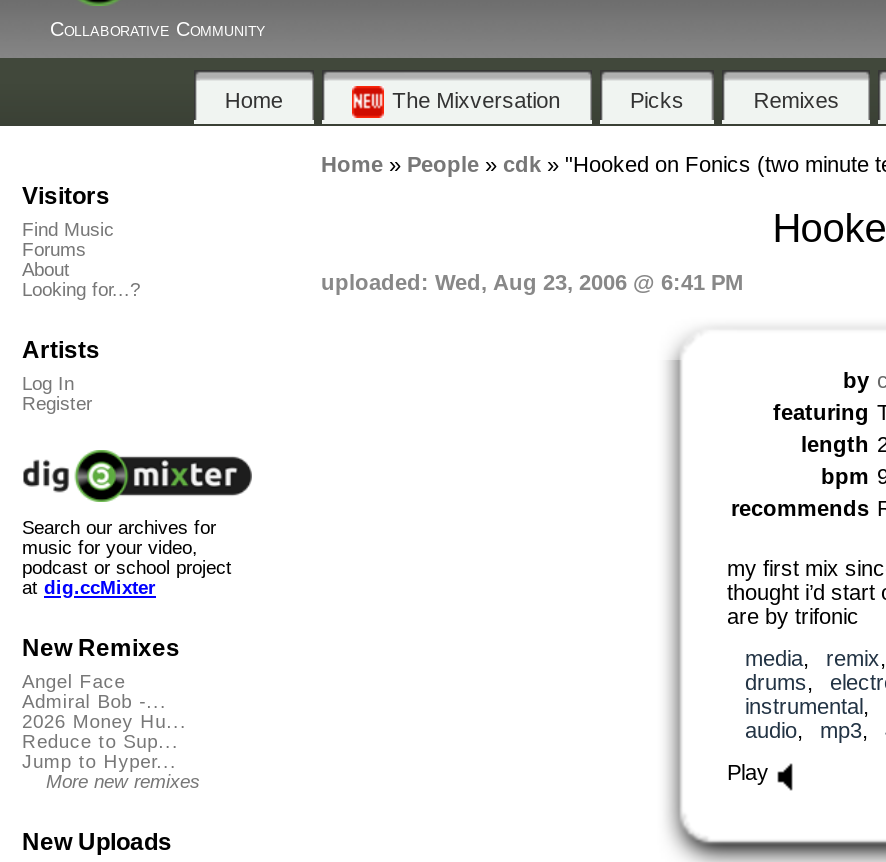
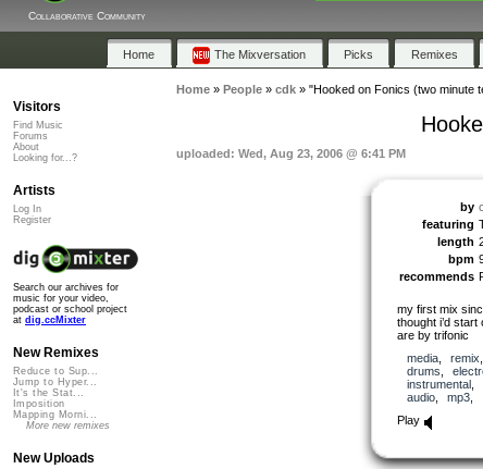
[22,673,187,733] Angel Face | Admiral Bob -... | 2026 Money Hu... -> none
none -> [13,388,97,420] It's the Stat... | Imposition | Mapping Morni...
moved [22,733,179,773] -> [13,366,98,388]: Reduce to Sup... | Jump to Hyper...

